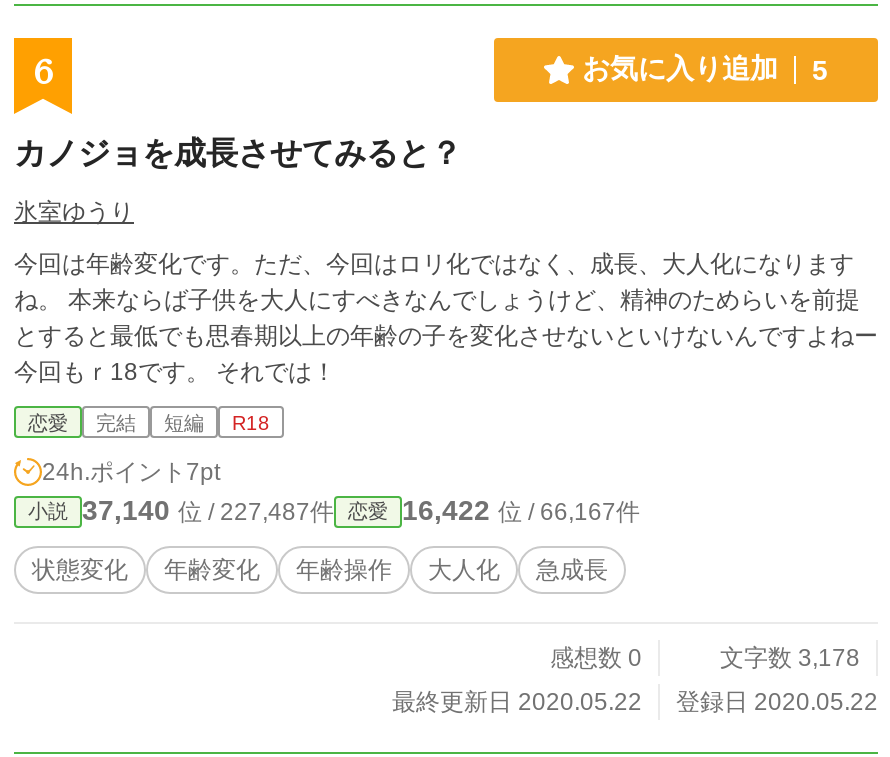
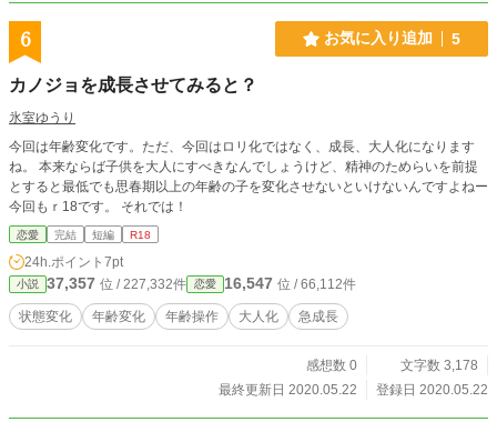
[82,494,334,526] 37,140位 / 227,487件 -> [47,274,186,292] 37,357位 / 227,332件
[402,494,640,526] 16,422位 / 66,167件 -> [224,274,356,292] 16,547位 / 66,112件

